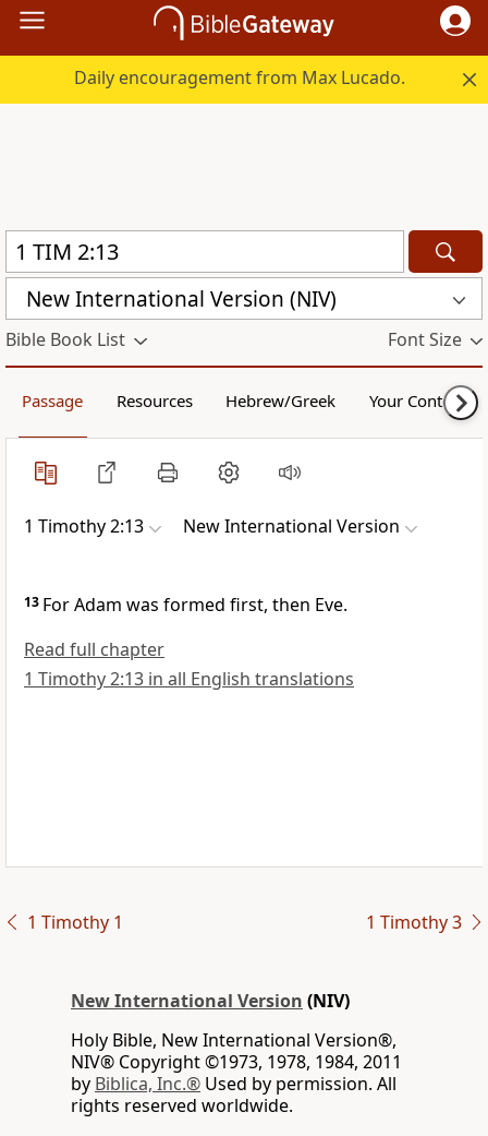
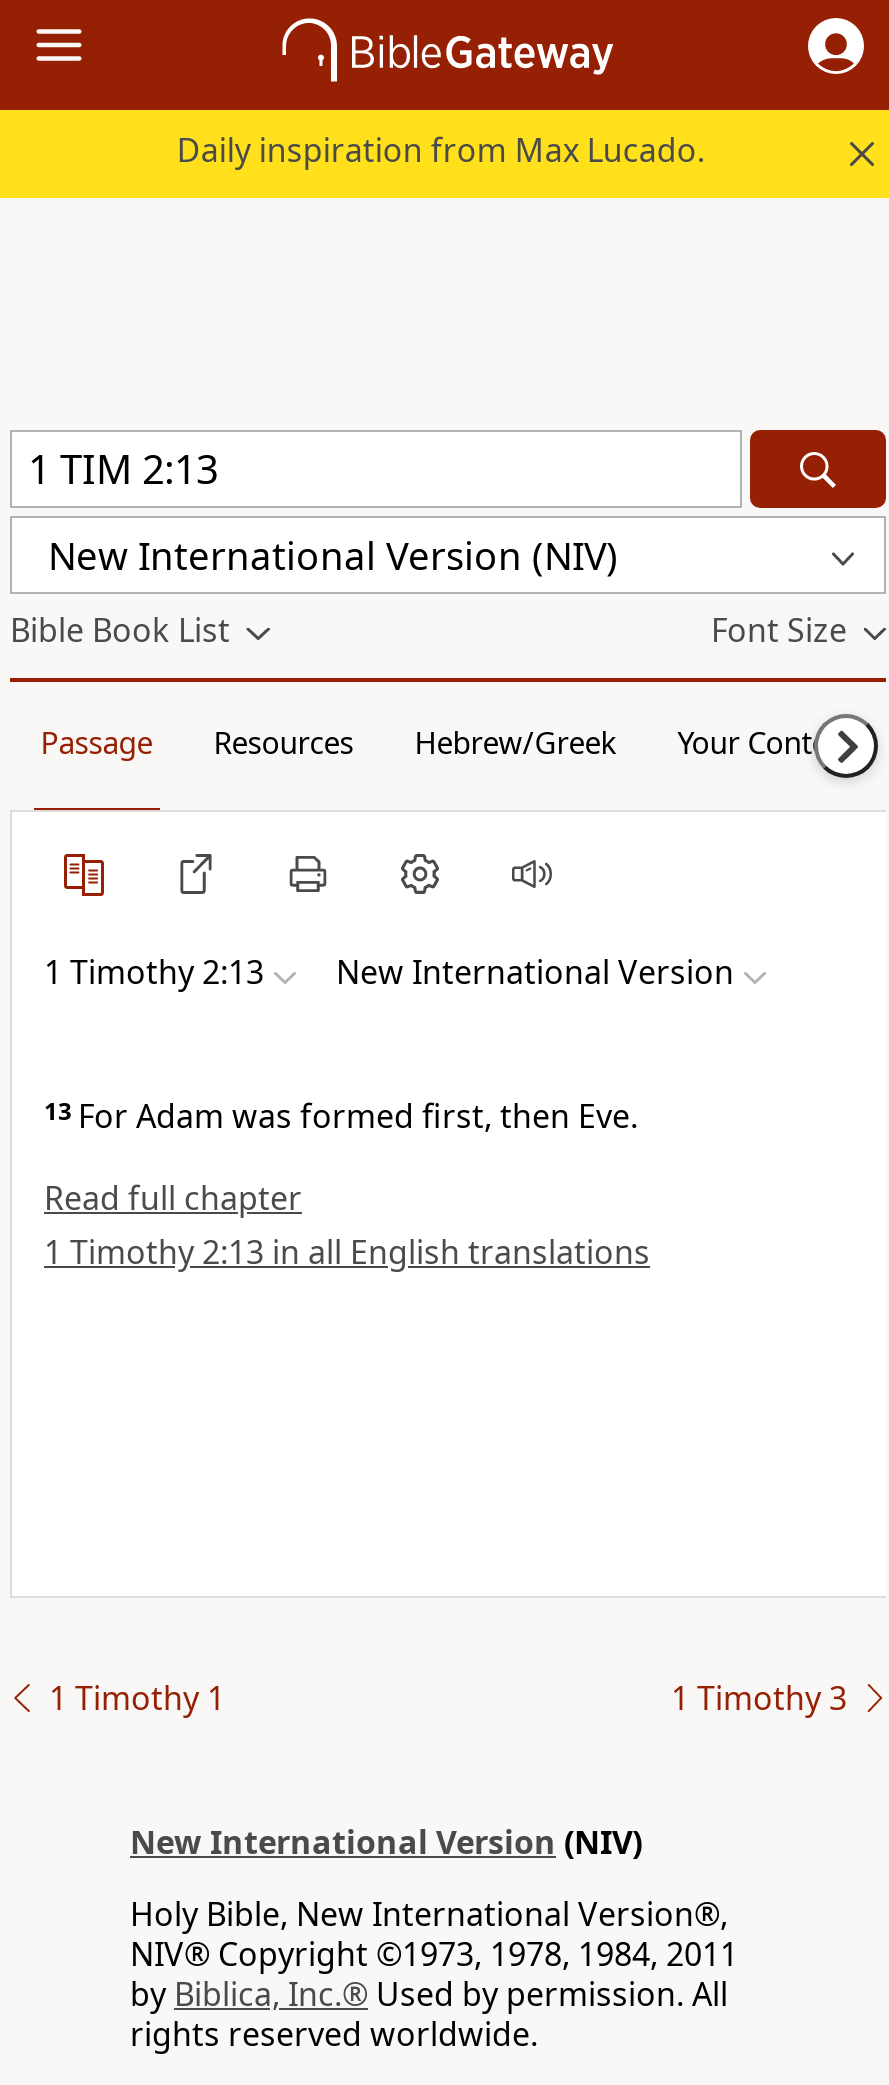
[75,65,406,89] Daily encouragement from Max Lucado. -> [177,128,705,172] Daily inspiration from Max Lucado.

